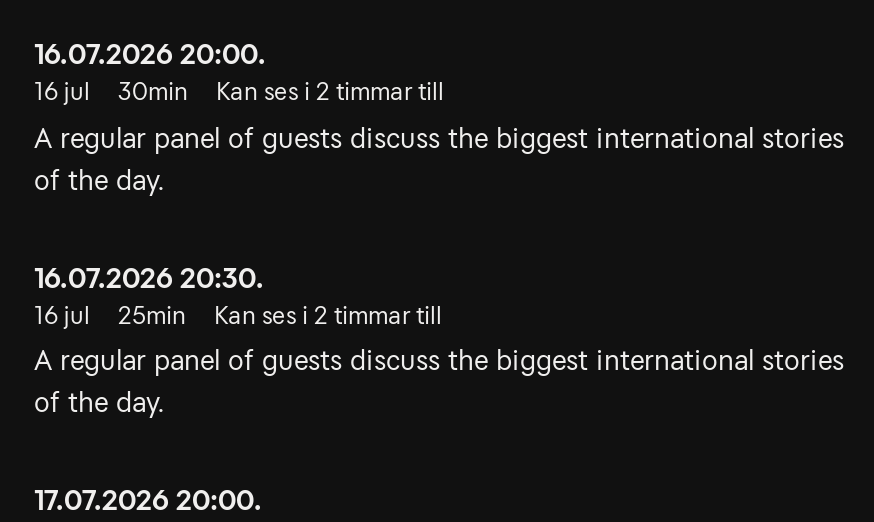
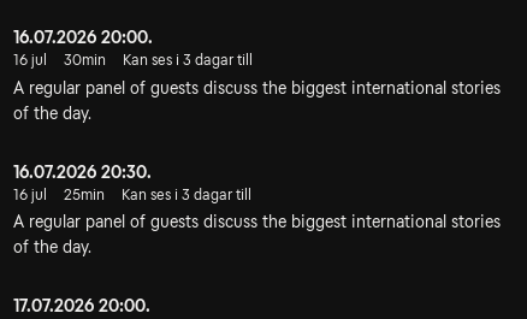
[216,78,444,106] Kan ses i 2 timmar till -> [123,52,253,69] Kan ses i 3 dagar till
[214,301,442,329] Kan ses i 2 timmar till -> [122,186,251,203] Kan ses i 3 dagar till

